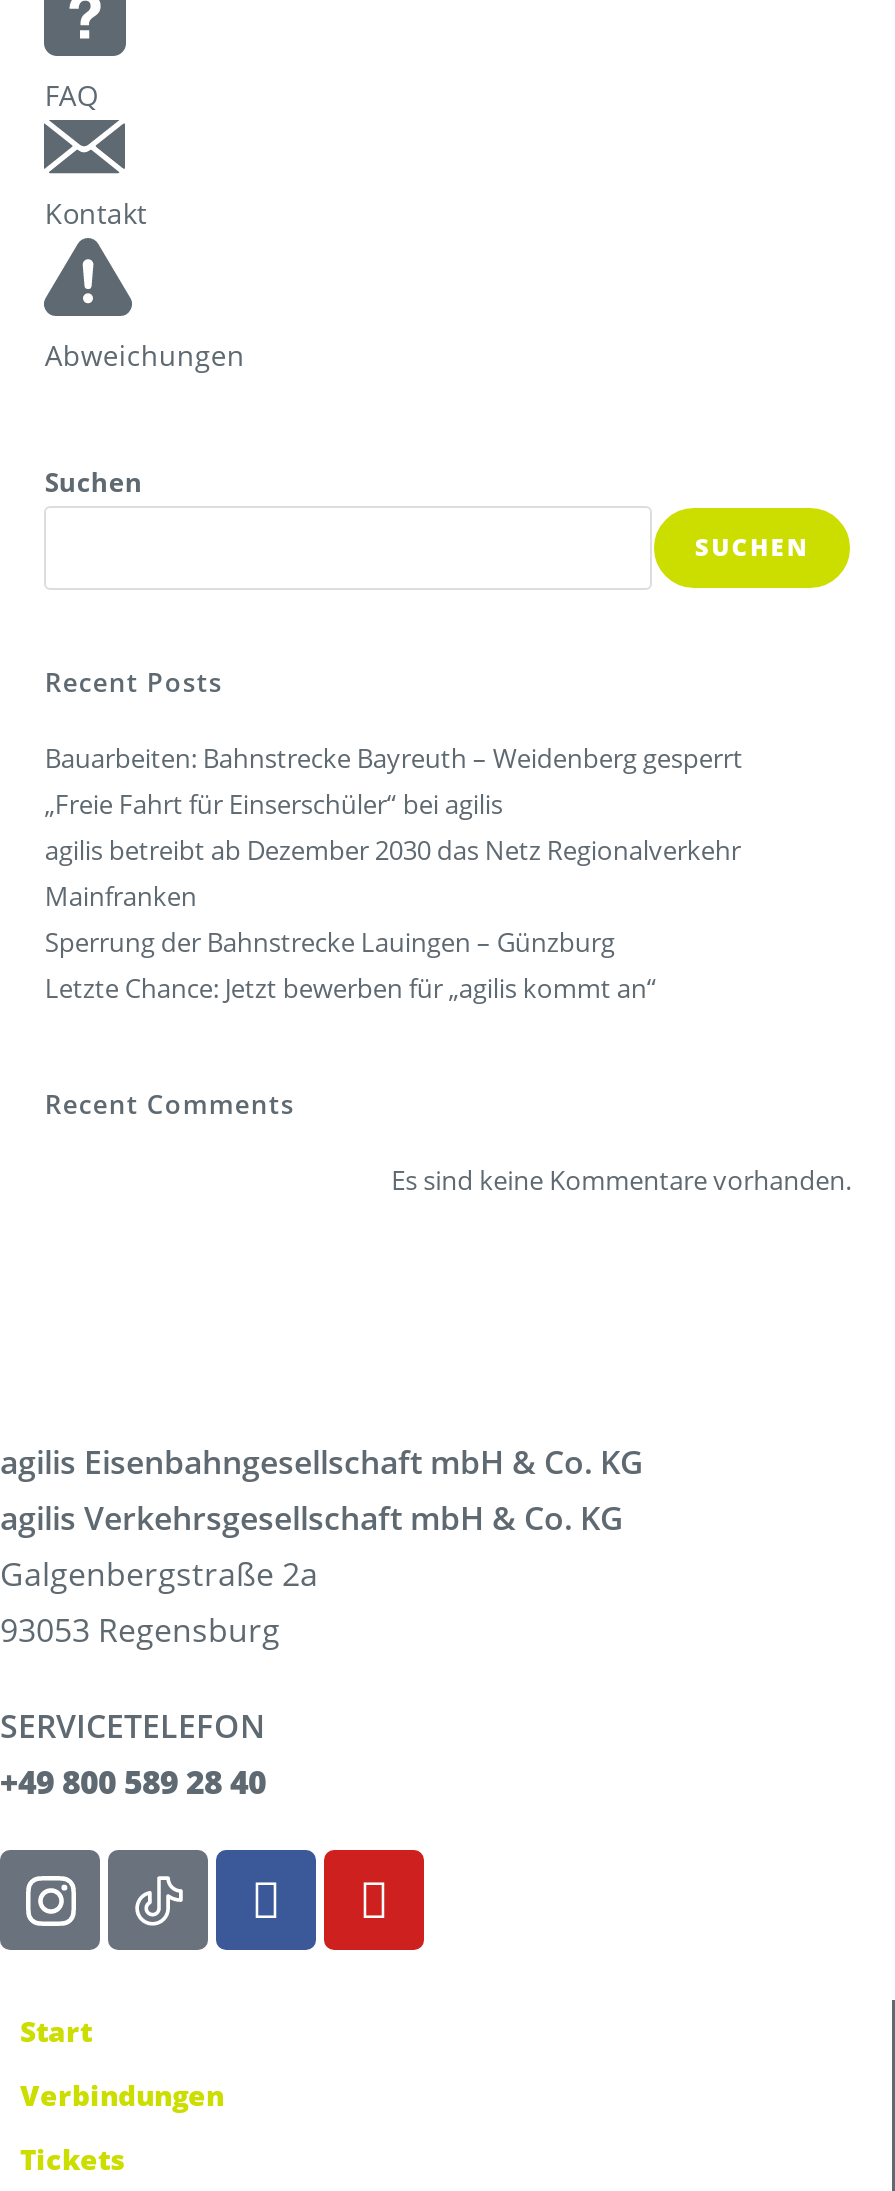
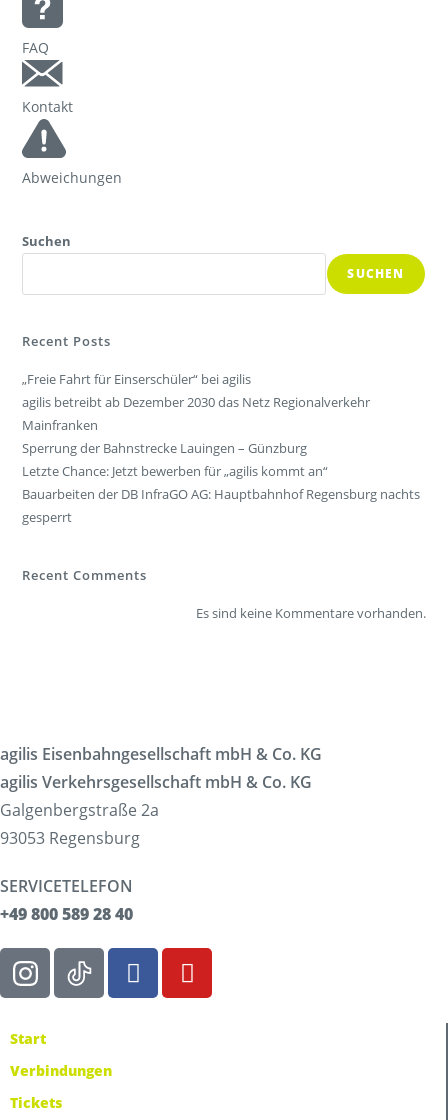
[45,740,743,776] Bauarbeiten: Bahnstrecke Bayreuth – Weidenberg gesperrt -> none
moved [45,786,741,1006] -> [22,370,370,480]: „Freie Fahrt für Einserschüler“ bei agilis | agilis betreibt ab Dezember 2030 das Netz Regionalverkehr | Mainfranken | Sperrung der Bahnstrecke Lauingen – Günzburg | Letzte Chance: Jetzt bewerben für „agilis kommt an“
none -> [22,485,420,526] Bauarbeiten der DB InfraGO AG: Hauptbahnhof Regensburg nachts | gesperrt

